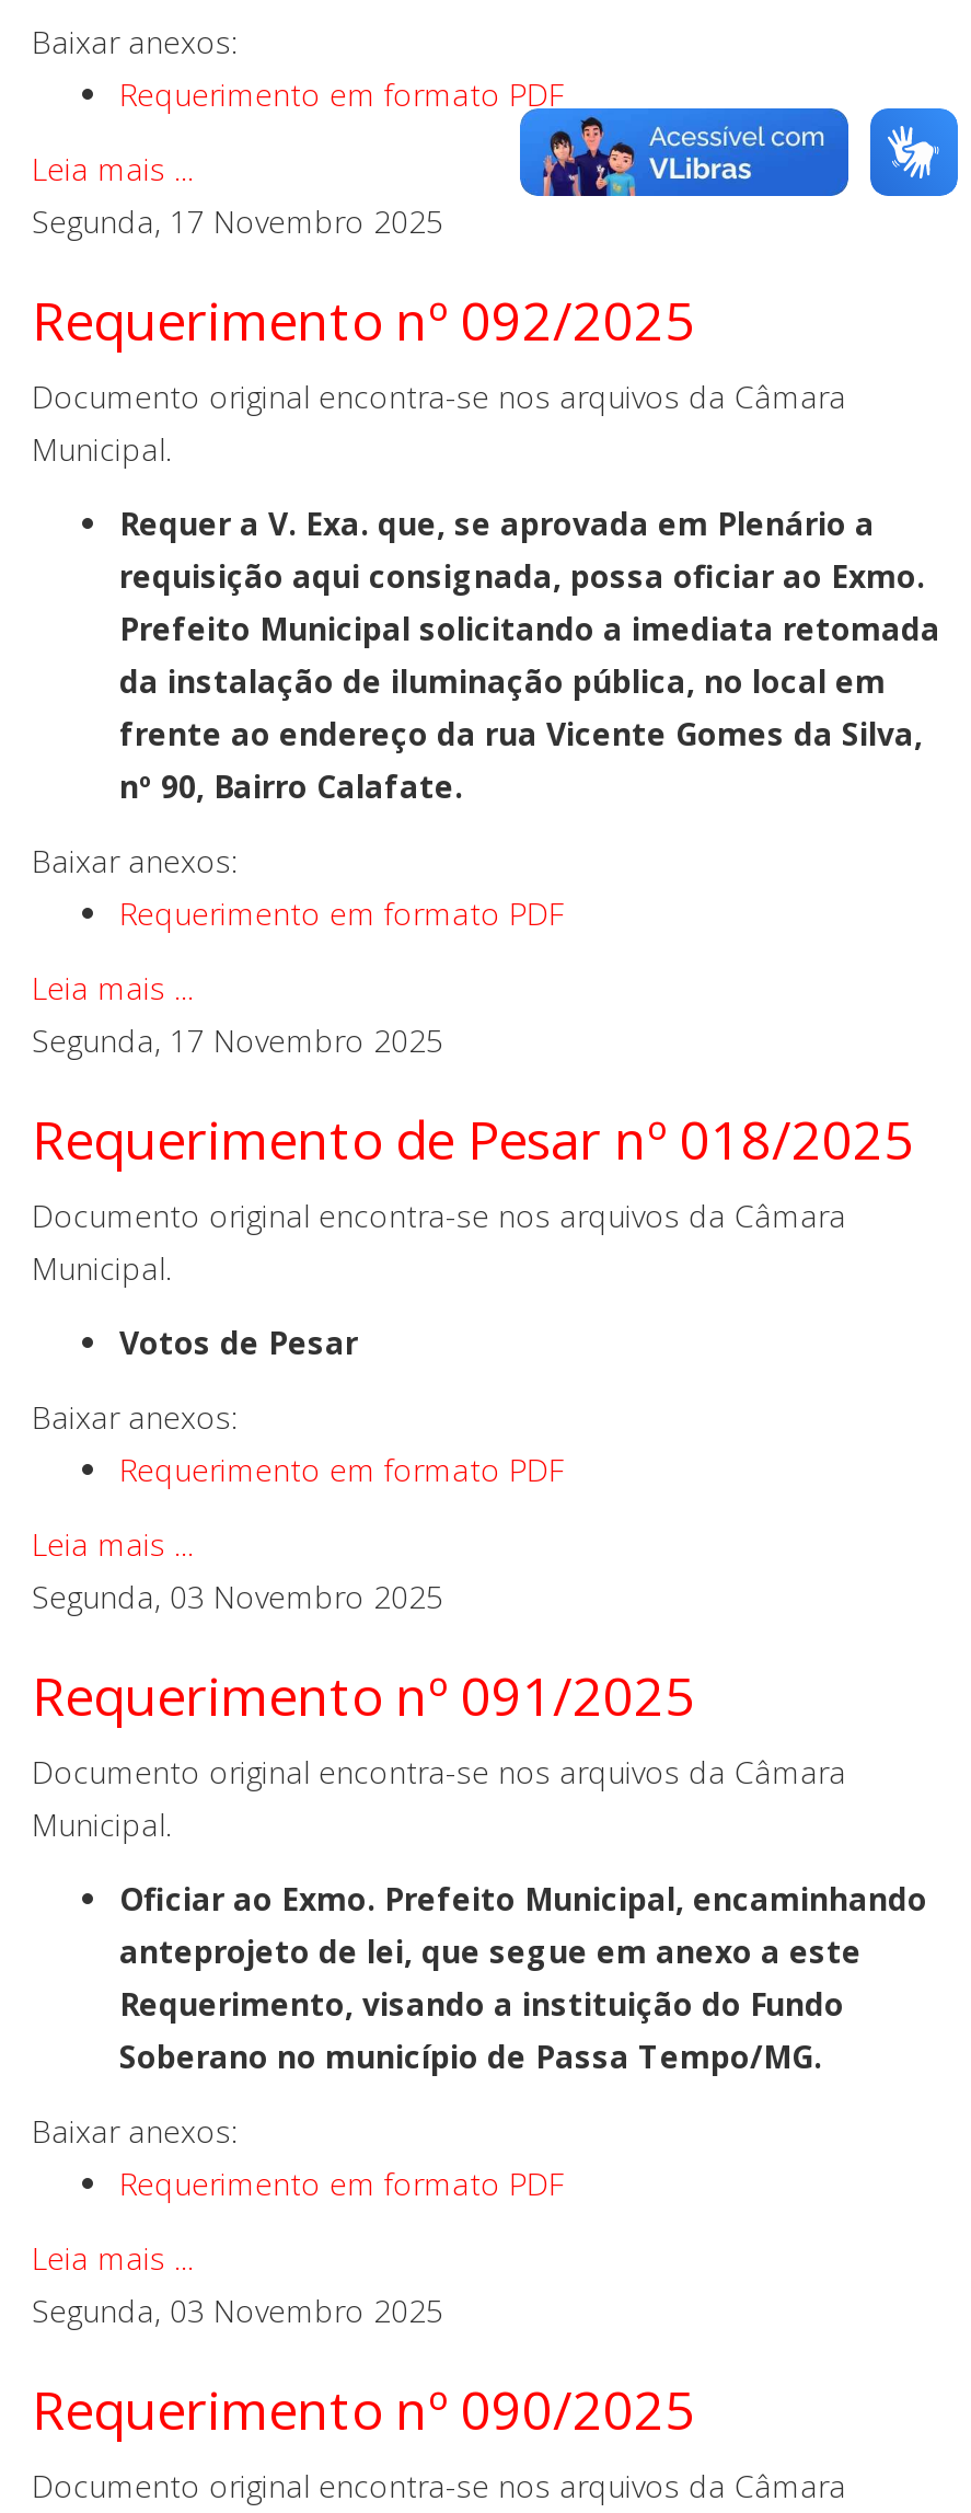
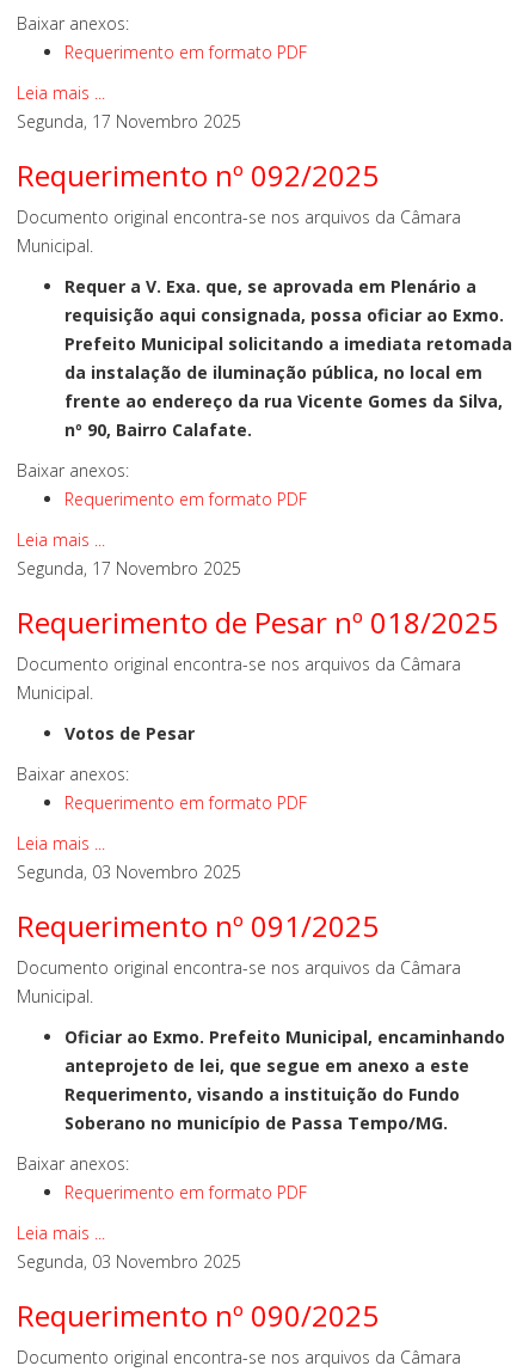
[518,106,851,198] [image] -> none
[868,106,960,198] [image] -> none

